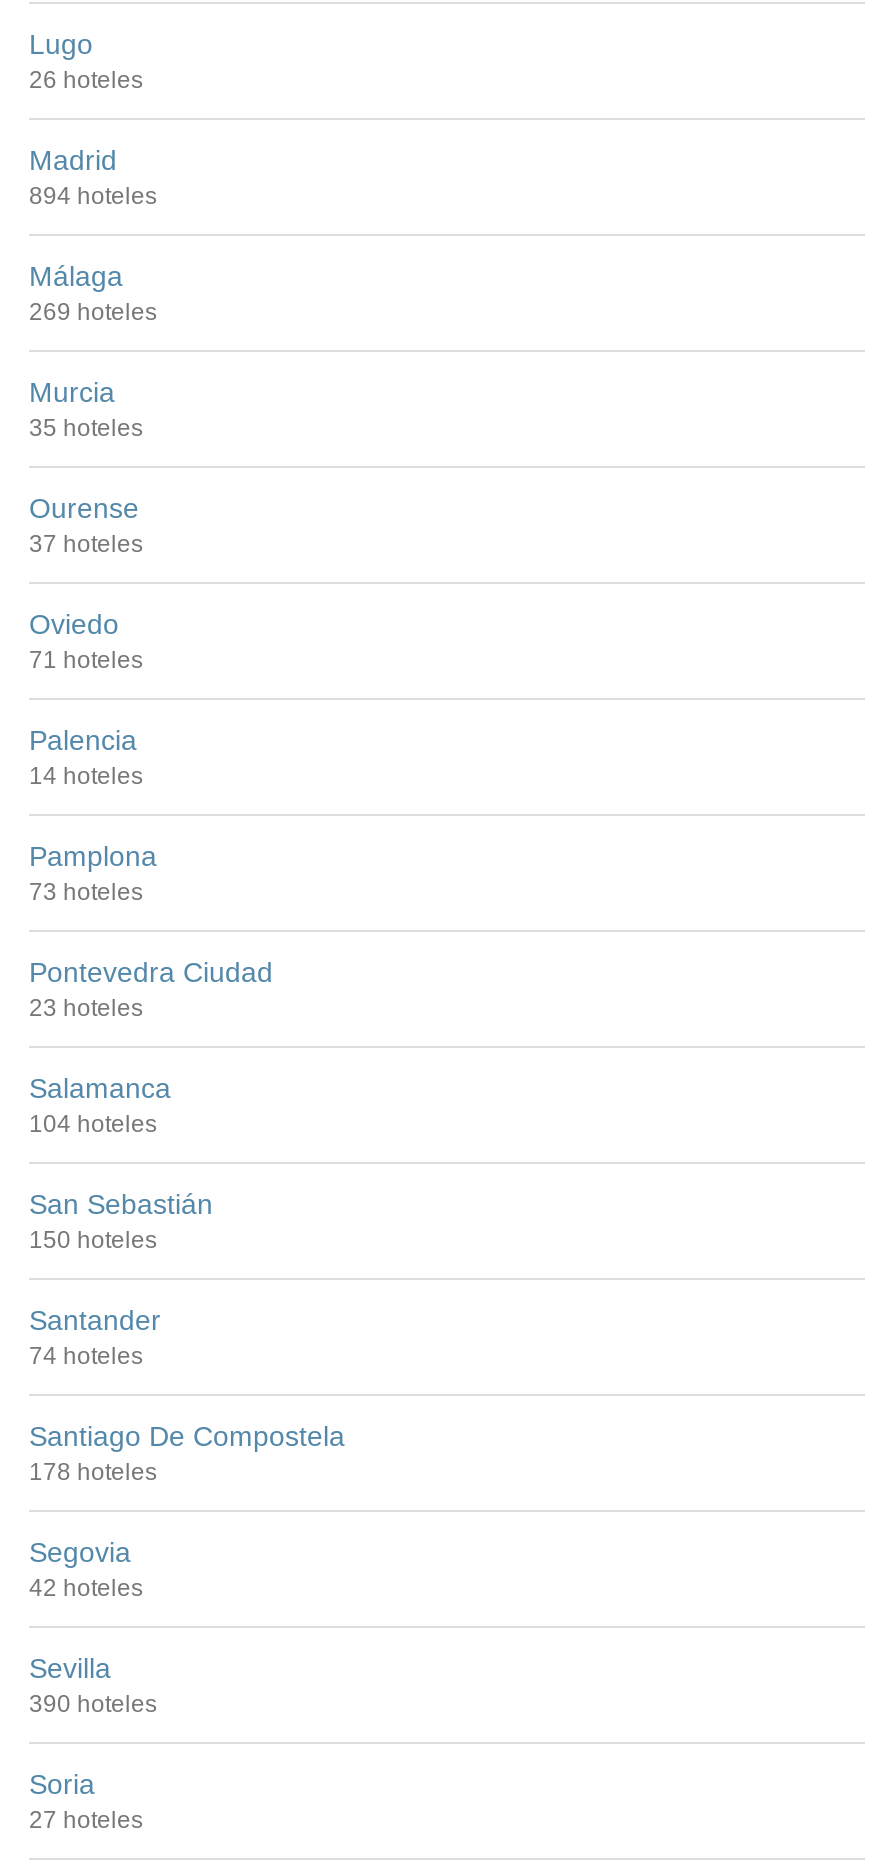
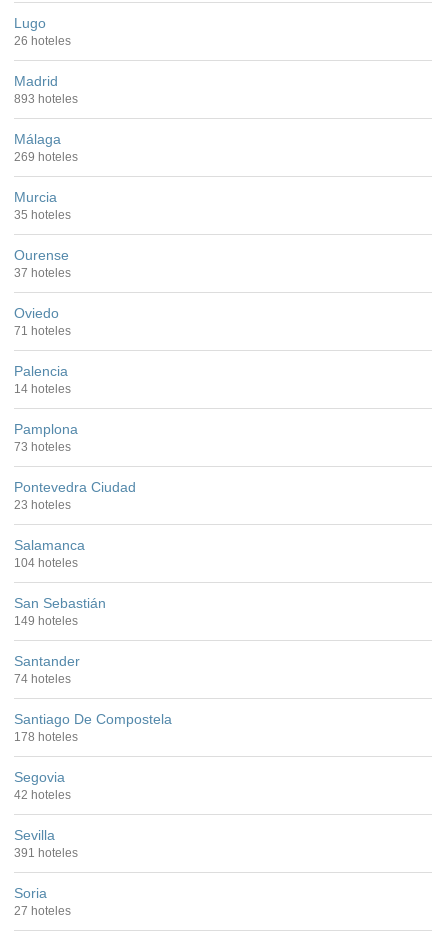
[29,182,157,210] 894 hoteles -> [14,92,78,106] 893 hoteles
[29,1226,157,1254] 150 hoteles -> [14,614,78,628] 149 hoteles
[29,1690,157,1718] 390 hoteles -> [14,846,78,860] 391 hoteles

